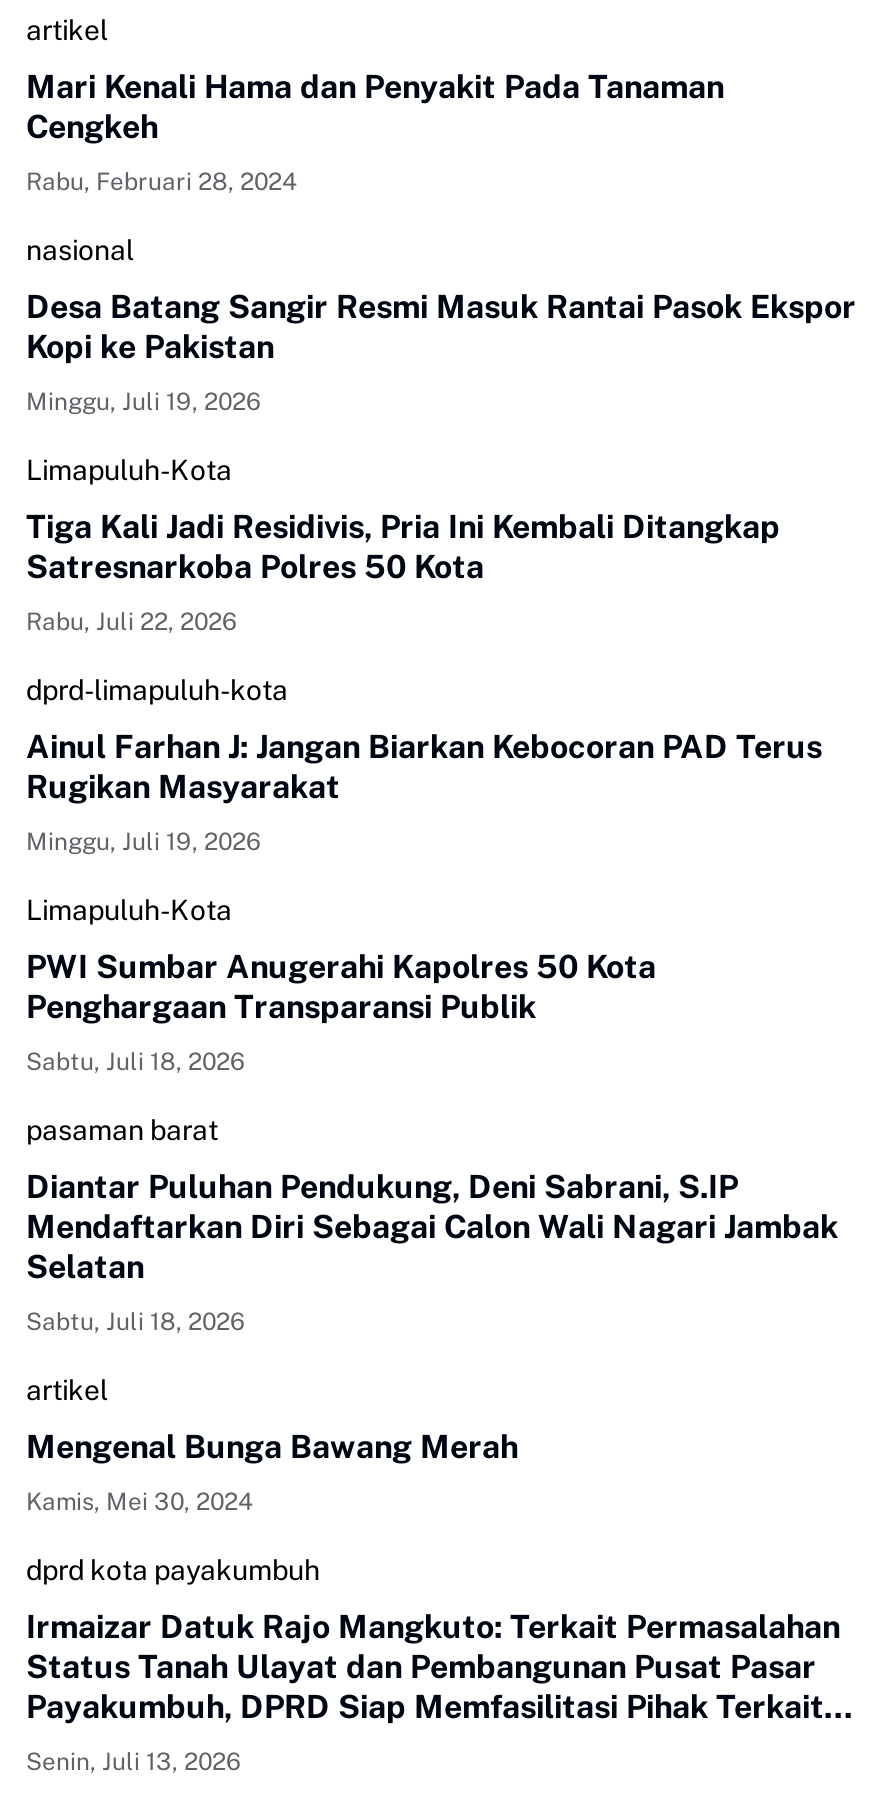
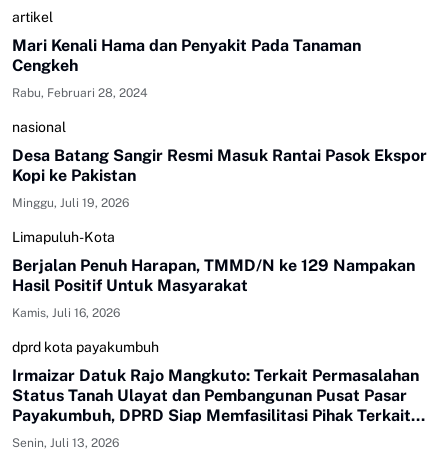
[26,508,838,1516] Tiga Kali Jadi Residivis, Pria Ini Kembali Ditangkap | Satresnarkoba Polres 50 Kota | Rabu, Juli 22, 2026 | dprd-limapuluh-kota | Ainul Farhan J: Jangan Biarkan Kebocoran PAD Terus | Rugikan Masyarakat | Minggu, Juli 19, 2026 | Limapuluh-Kota | PWI Sumbar Anugerahi Kapolres 50 Kota | Penghargaan Transparansi Publik | Sabtu, Juli 18, 2026 | pasaman barat | Diantar Puluhan Pendukung, Deni Sabrani, S.IP | Mendaftarkan Diri Sebagai Calon Wali Nagari Jambak | Selatan | Sabtu, Juli 18, 2026 | artikel | Mengenal Bunga Bawang Merah | Kamis, Mei 30, 2024 -> [12,256,415,320] Berjalan Penuh Harapan, TMMD/N ke 129 Nampakan | Hasil Positif Untuk Masyarakat | Kamis, Juli 16, 2026

